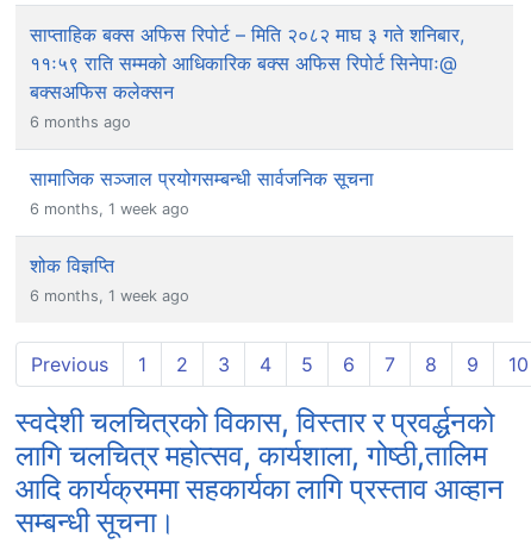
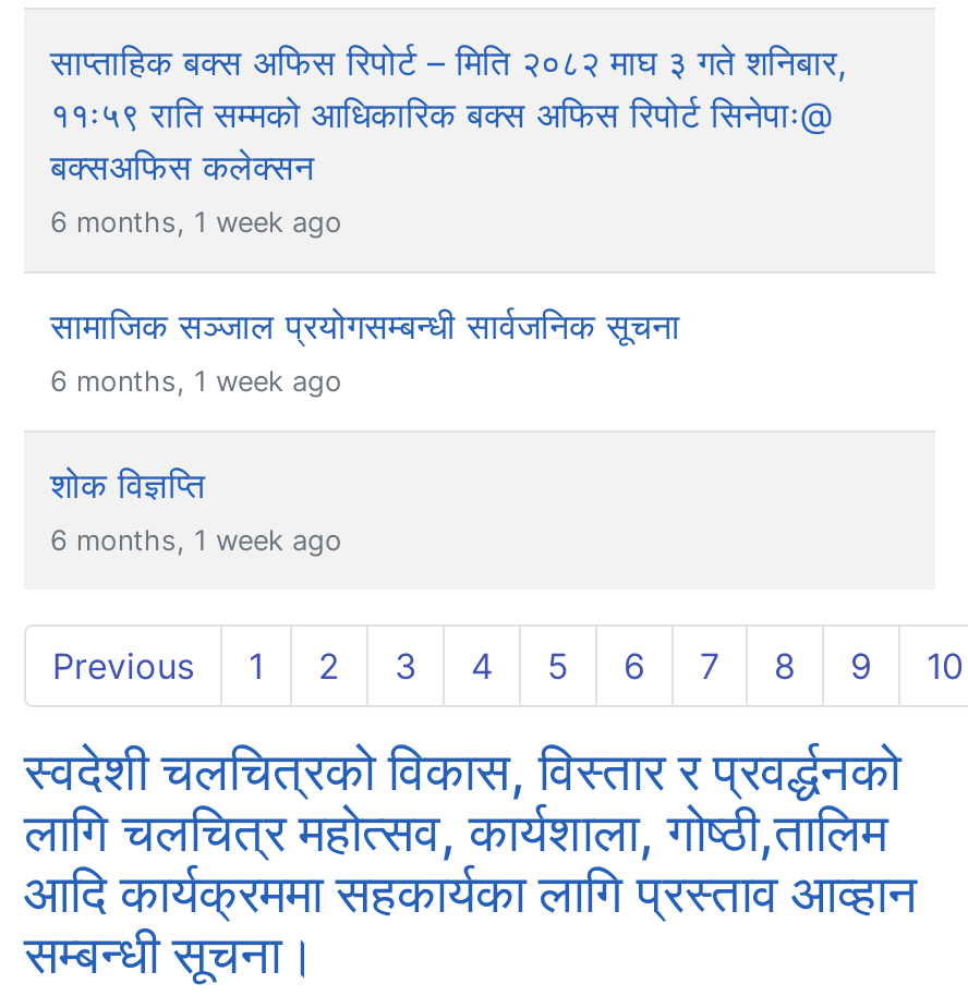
[30,113,131,131] 6 months ago -> [50,206,342,238] 6 months, 1 week ago

